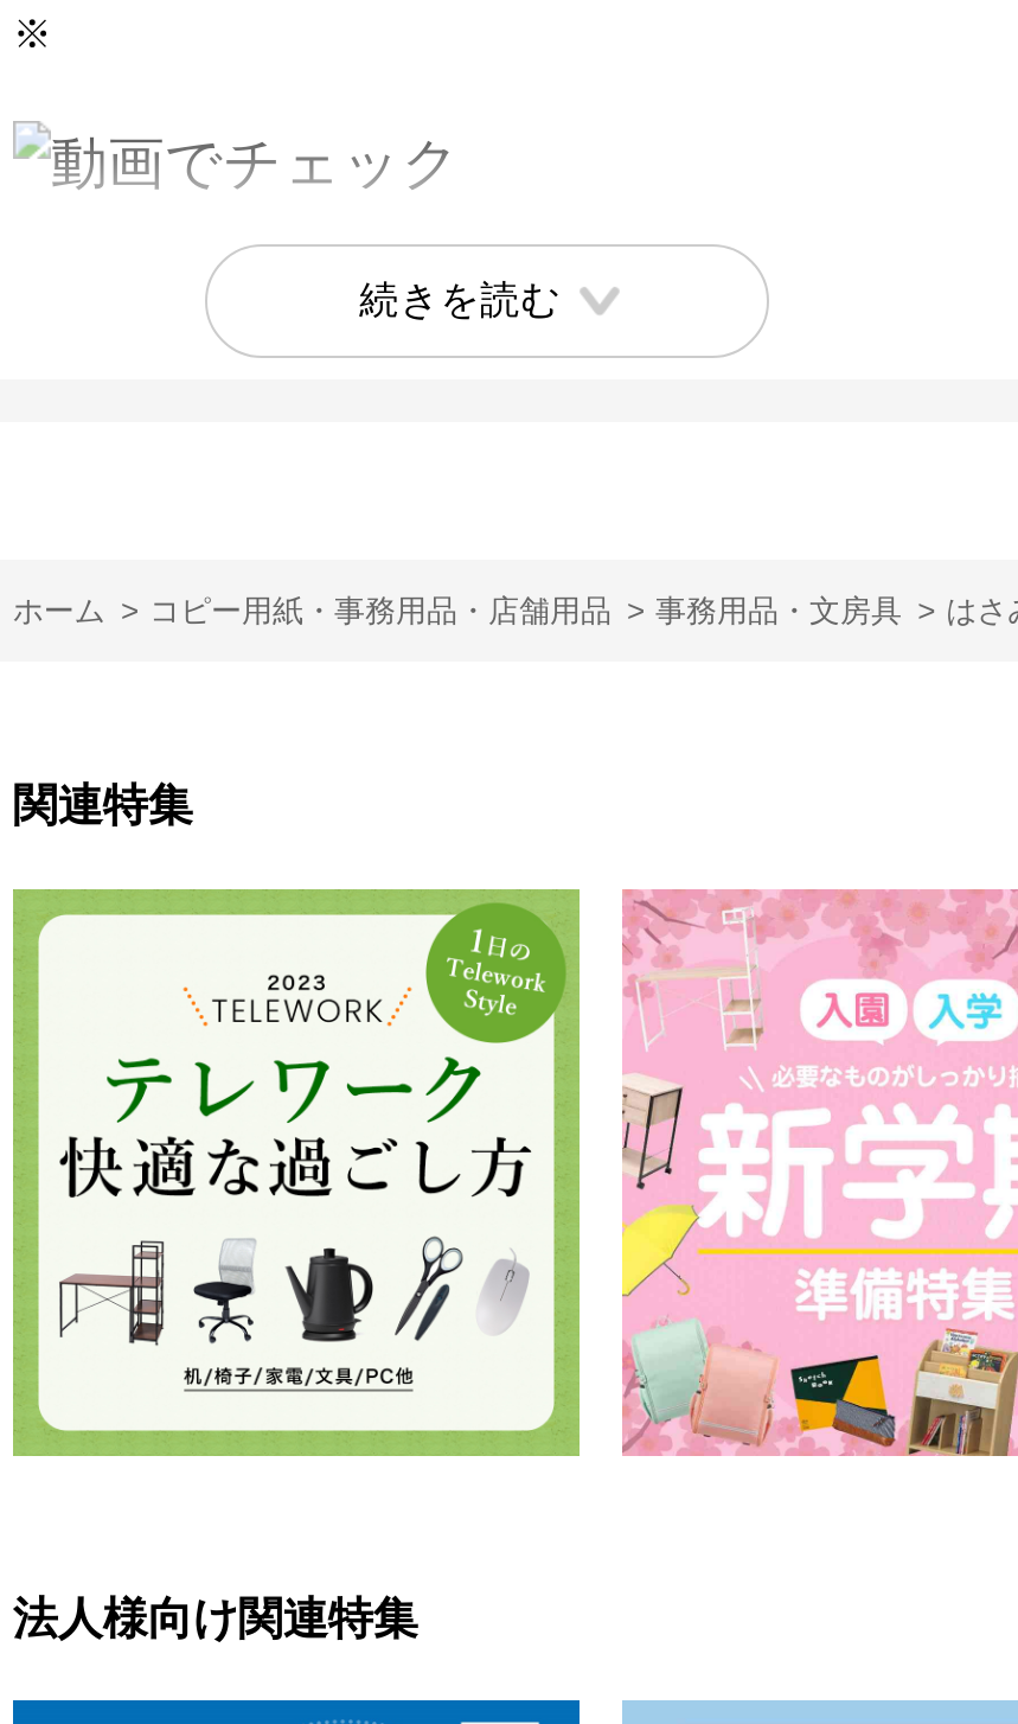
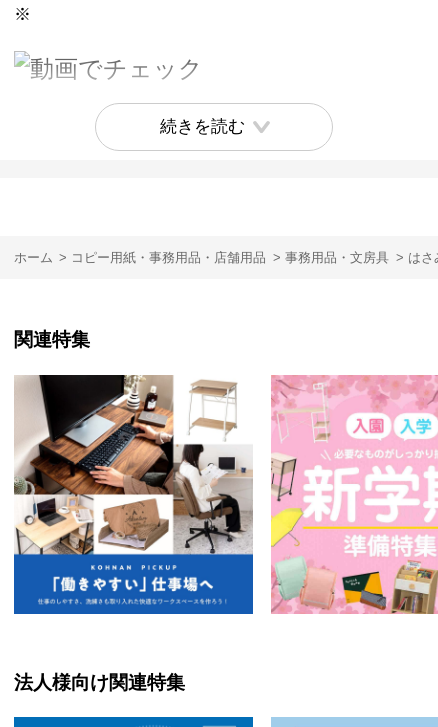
[11,887,582,1458] [image] -> [13,374,254,615] [image]

